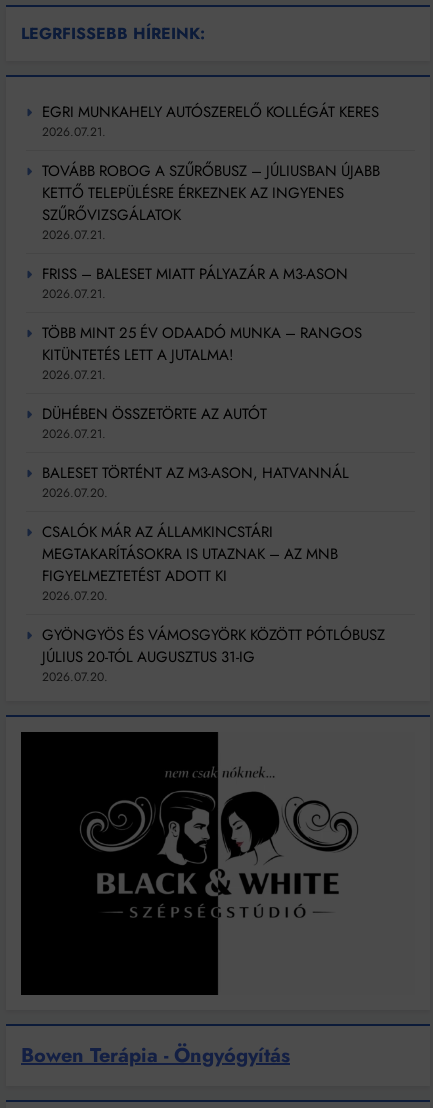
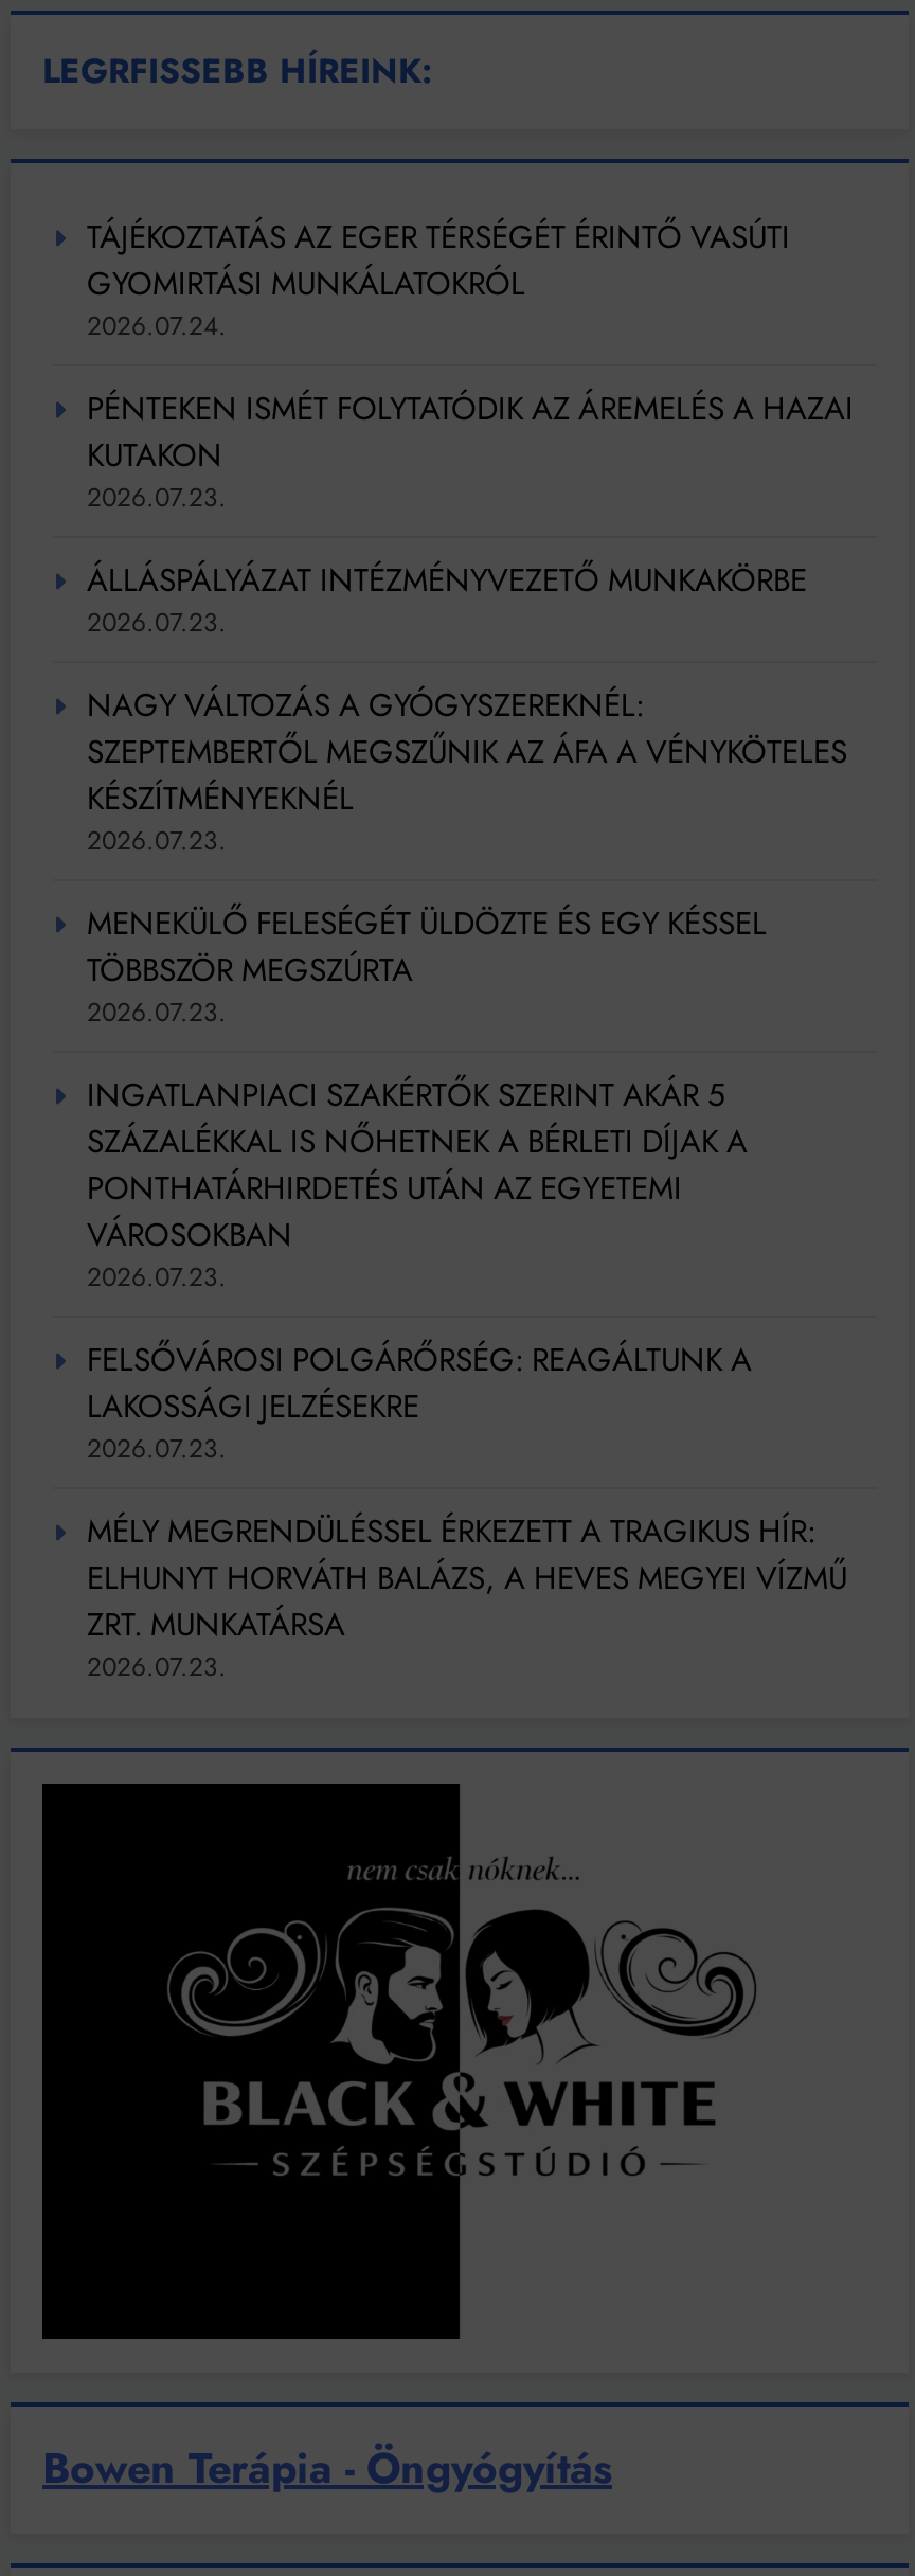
[42,101,379,141] EGRI MUNKAHELY AUTÓSZERELŐ KOLLÉGÁT KERES | 2026.07.21. -> [87,212,790,344] TÁJÉKOZTATÁS AZ EGER TÉRSÉGÉT ÉRINTŐ VASÚTI | GYOMIRTÁSI MUNKÁLATOKRÓL | 2026.07.24.
[42,160,380,244] TOVÁBB ROBOG A SZŰRŐBUSZ – JÚLIUSBAN ÚJABB | KETTŐ TELEPÜLÉSRE ÉRKEZNEK AZ INGYENES | SZŰRŐVIZSGÁLATOK | 2026.07.21. -> [87,384,854,515] PÉNTEKEN ISMÉT FOLYTATÓDIK AZ ÁREMELÉS A HAZAI | KUTAKON | 2026.07.23.
[42,263,348,303] FRISS – BALESET MIATT PÁLYAZÁR A M3-ASON | 2026.07.21. -> [87,556,807,640] ÁLLÁSPÁLYÁZAT INTÉZMÉNYVEZETŐ MUNKAKÖRBE | 2026.07.23.
[42,322,362,384] TÖBB MINT 25 ÉV ODAADÓ MUNKA – RANGOS | KITÜNTETÉS LETT A JUTALMA! | 2026.07.21. -> [87,681,847,859] NAGY VÁLTOZÁS A GYÓGYSZEREKNÉL: | SZEPTEMBERTŐL MEGSZŰNIK AZ ÁFA A VÉNYKÖTELES | KÉSZÍTMÉNYEKNÉL | 2026.07.23.
[42,403,267,443] DÜHÉBEN ÖSSZETÖRTE AZ AUTÓT | 2026.07.21. -> [87,899,767,1030] MENEKÜLŐ FELESÉGÉT ÜLDÖZTE ÉS EGY KÉSSEL | TÖBBSZÖR MEGSZÚRTA | 2026.07.23.
[42,462,349,502] BALESET TÖRTÉNT AZ M3-ASON, HATVANNÁL | 2026.07.20. -> [87,1070,748,1295] INGATLANPIACI SZAKÉRTŐK SZERINT AKÁR 5 | SZÁZALÉKKAL IS NŐHETNEK A BÉRLETI DÍJAK A | PONTHATÁRHIRDETÉS UTÁN AZ EGYETEMI | VÁROSOKBAN | 2026.07.23.
[42,521,338,605] CSALÓK MÁR AZ ÁLLAMKINCSTÁRI | MEGTAKARÍTÁSOKRA IS UTAZNAK – AZ MNB | FIGYELMEZTETÉST ADOTT KI | 2026.07.20. -> [87,1335,752,1467] FELSŐVÁROSI POLGÁRŐRSÉG: REAGÁLTUNK A | LAKOSSÁGI JELZÉSEKRE | 2026.07.23.
[42,624,385,686] GYÖNGYÖS ÉS VÁMOSGYÖRK KÖZÖTT PÓTLÓBUSZ | JÚLIUS 20-TÓL AUGUSZTUS 31-IG | 2026.07.20. -> [87,1507,847,1685] MÉLY MEGRENDÜLÉSSEL ÉRKEZETT A TRAGIKUS HÍR: | ELHUNYT HORVÁTH BALÁZS, A HEVES MEGYEI VÍZMŰ | ZRT. MUNKATÁRSA | 2026.07.23.

